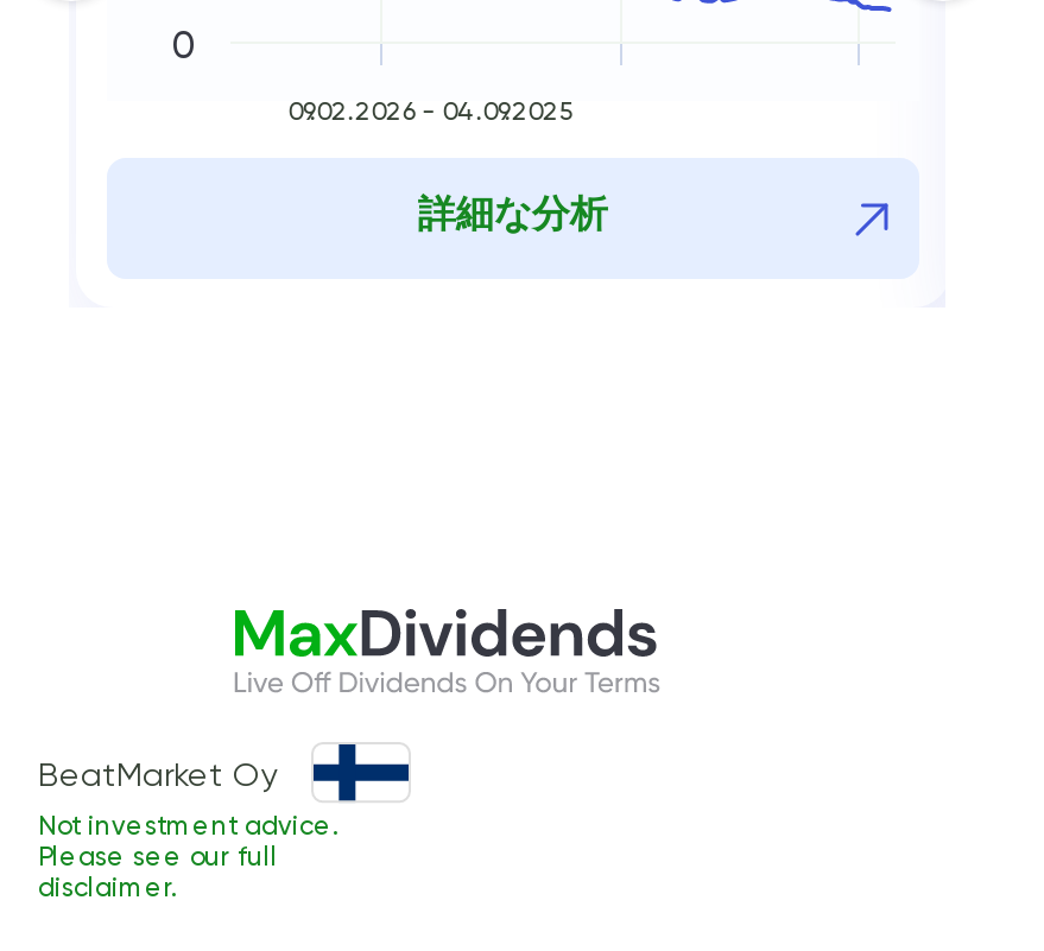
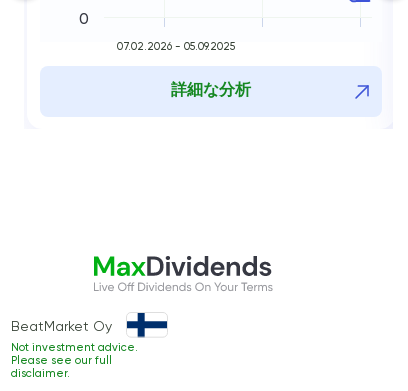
[288,102,571,126] 09.02.2026 - 04.09.2025 -> [117,42,235,52] 07.02.2026 - 05.09.2025

